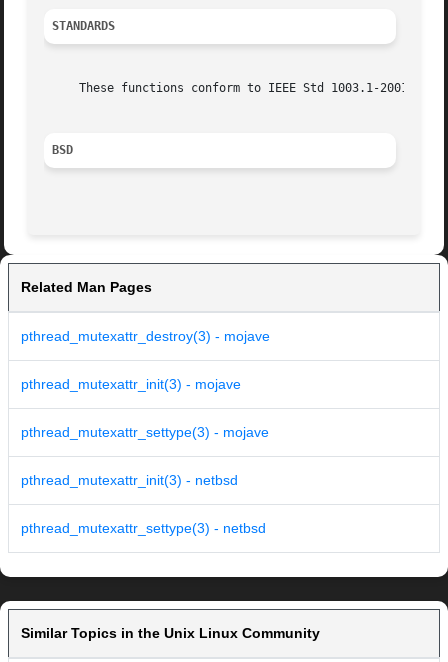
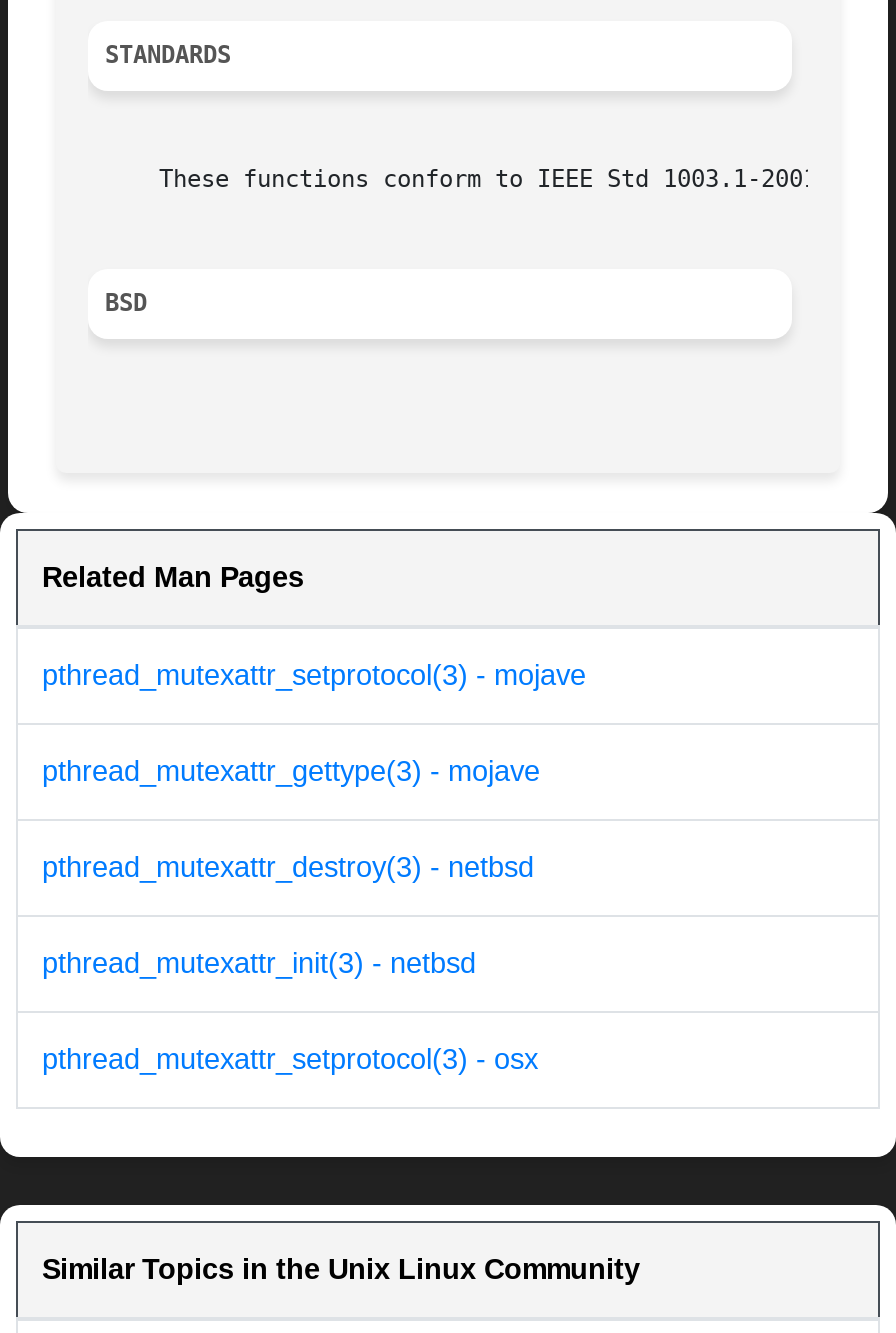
[21,328,270,344] pthread_mutexattr_destroy(3) - mojave -> [42,660,586,692] pthread_mutexattr_setprotocol(3) - mojave
[21,376,241,392] pthread_mutexattr_init(3) - mojave -> [42,756,540,788] pthread_mutexattr_gettype(3) - mojave
[21,424,269,440] pthread_mutexattr_settype(3) - mojave -> [42,852,534,884] pthread_mutexattr_destroy(3) - netbsd
[21,520,266,536] pthread_mutexattr_settype(3) - netbsd -> [42,1044,538,1076] pthread_mutexattr_setprotocol(3) - osx

